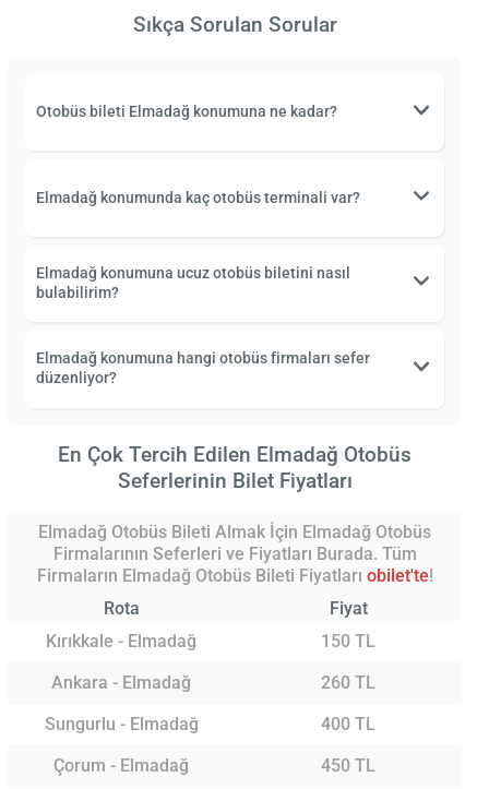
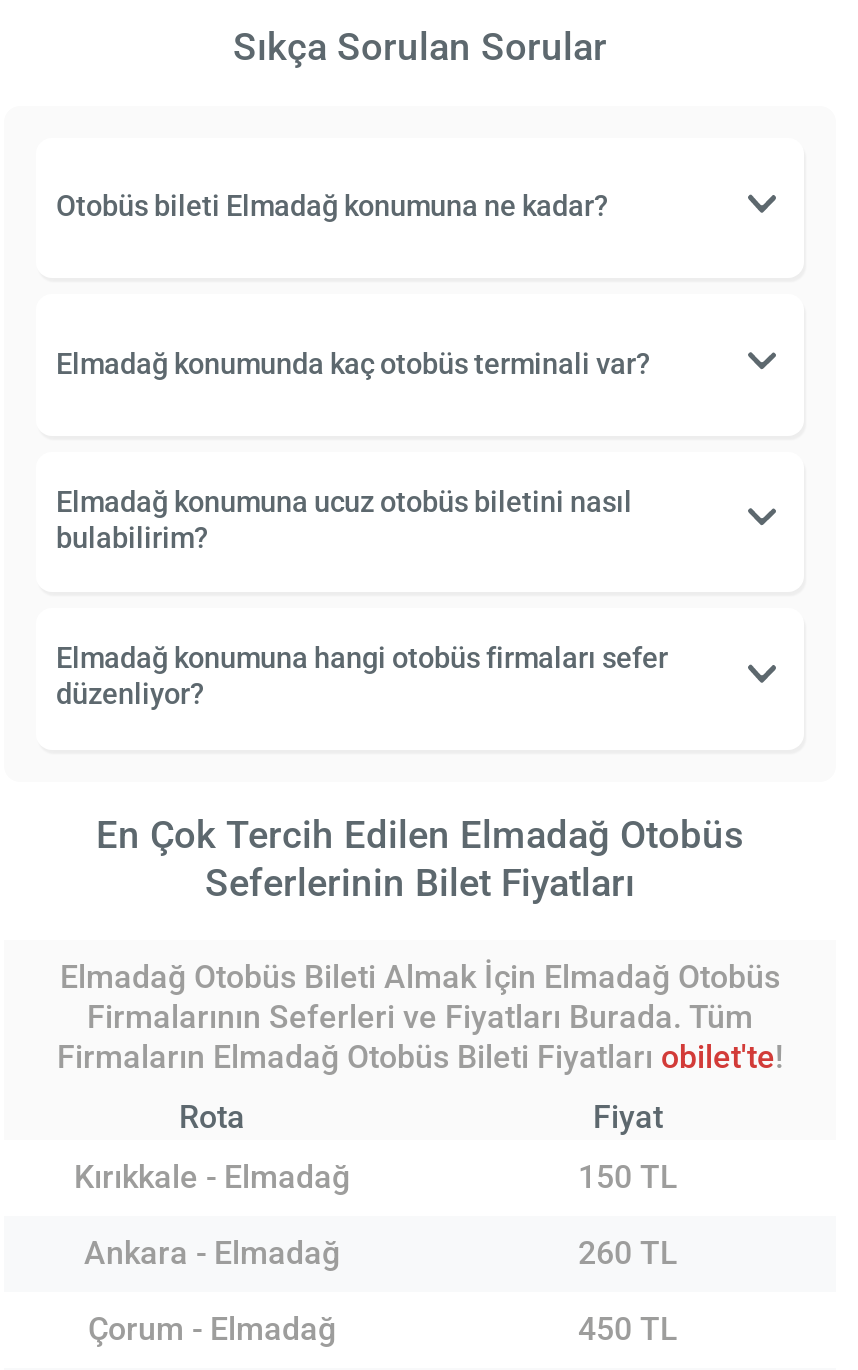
[44,714,375,735] Sungurlu - Elmadağ | 400 TL -> none

